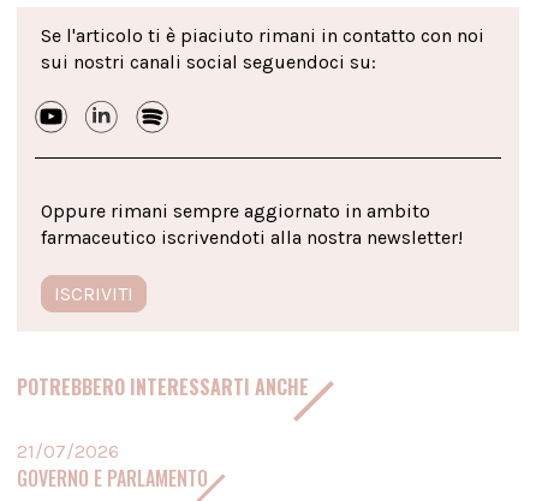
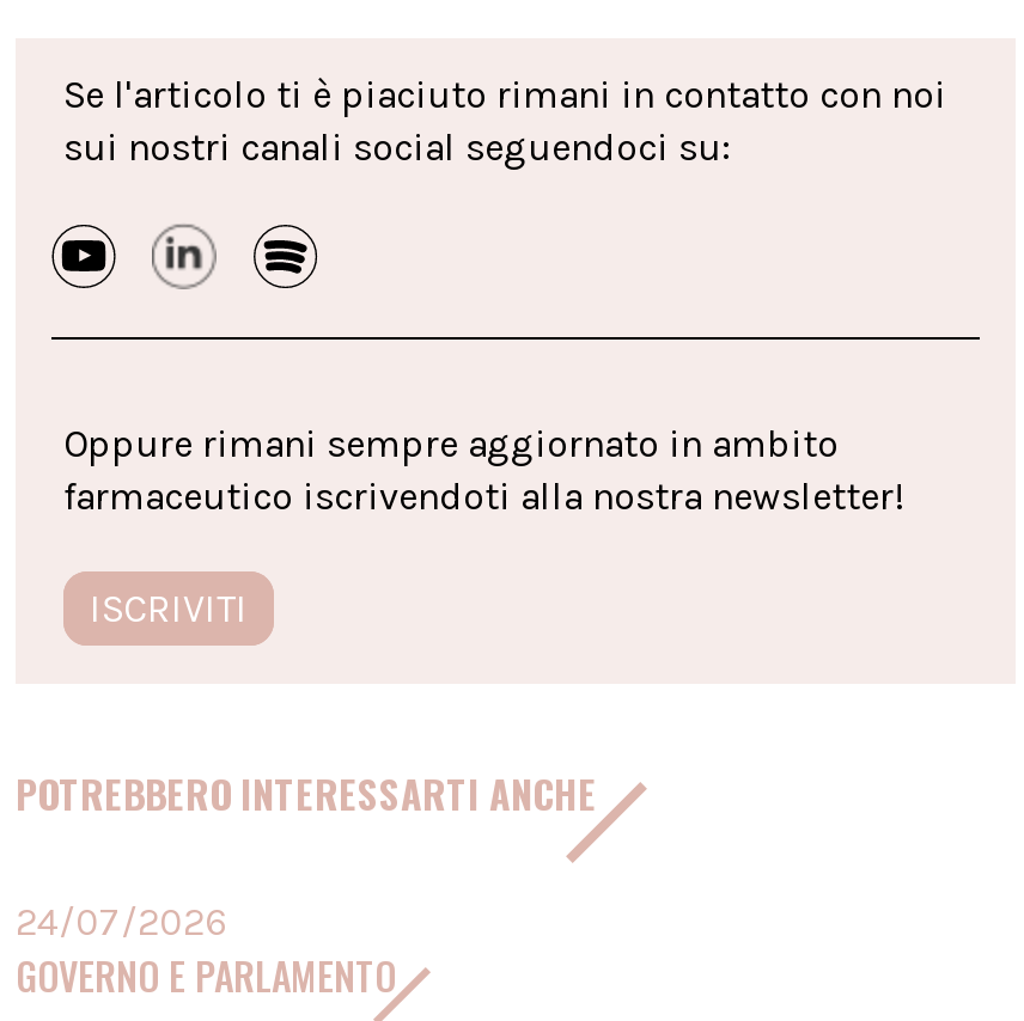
[17,440,119,463] 21/07/2026 -> [16,900,226,946] 24/07/2026

